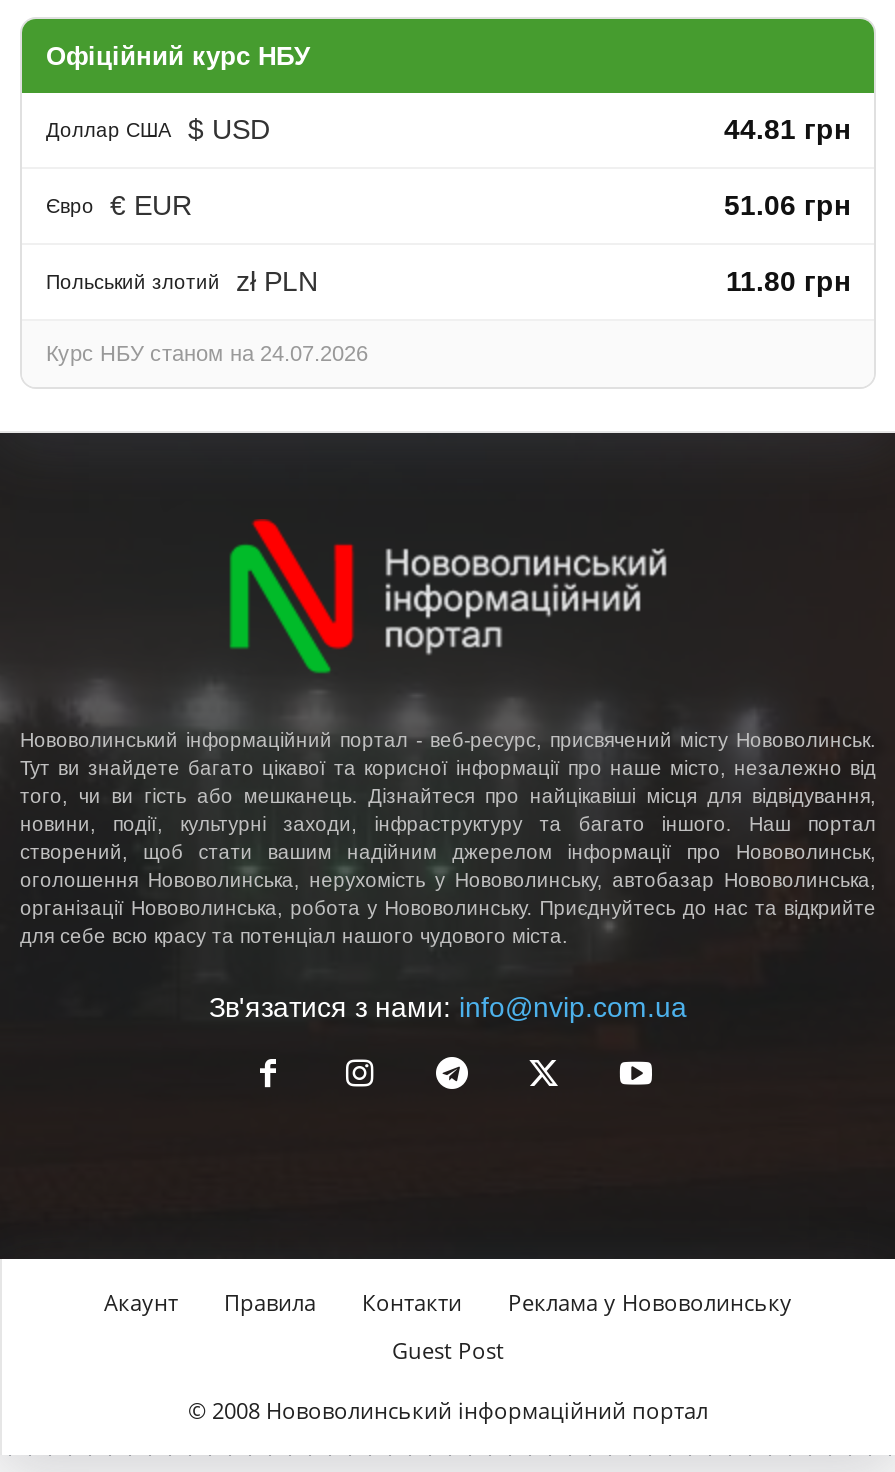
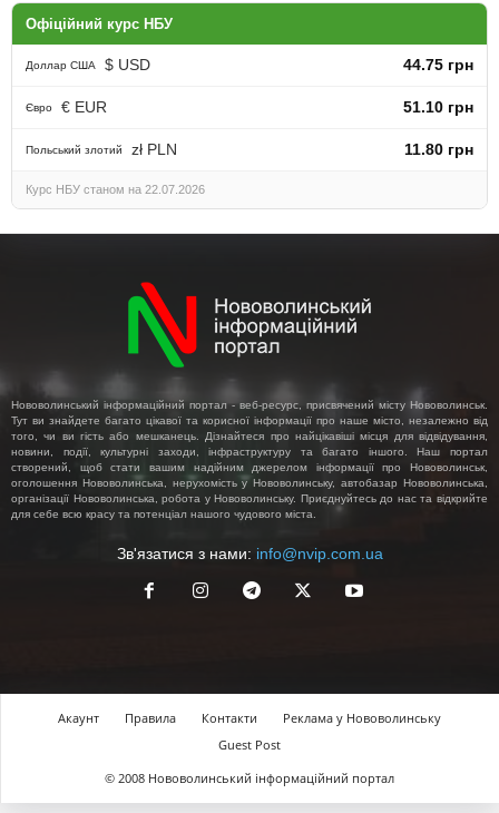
[724,112,850,144] 44.81 грн -> [403,55,473,73] 44.75 грн
[724,188,850,220] 51.06 грн -> [403,98,473,115] 51.10 грн
[46,340,368,364] Курс НБУ станом на 24.07.2026 -> [26,182,205,196] Курс НБУ станом на 22.07.2026

